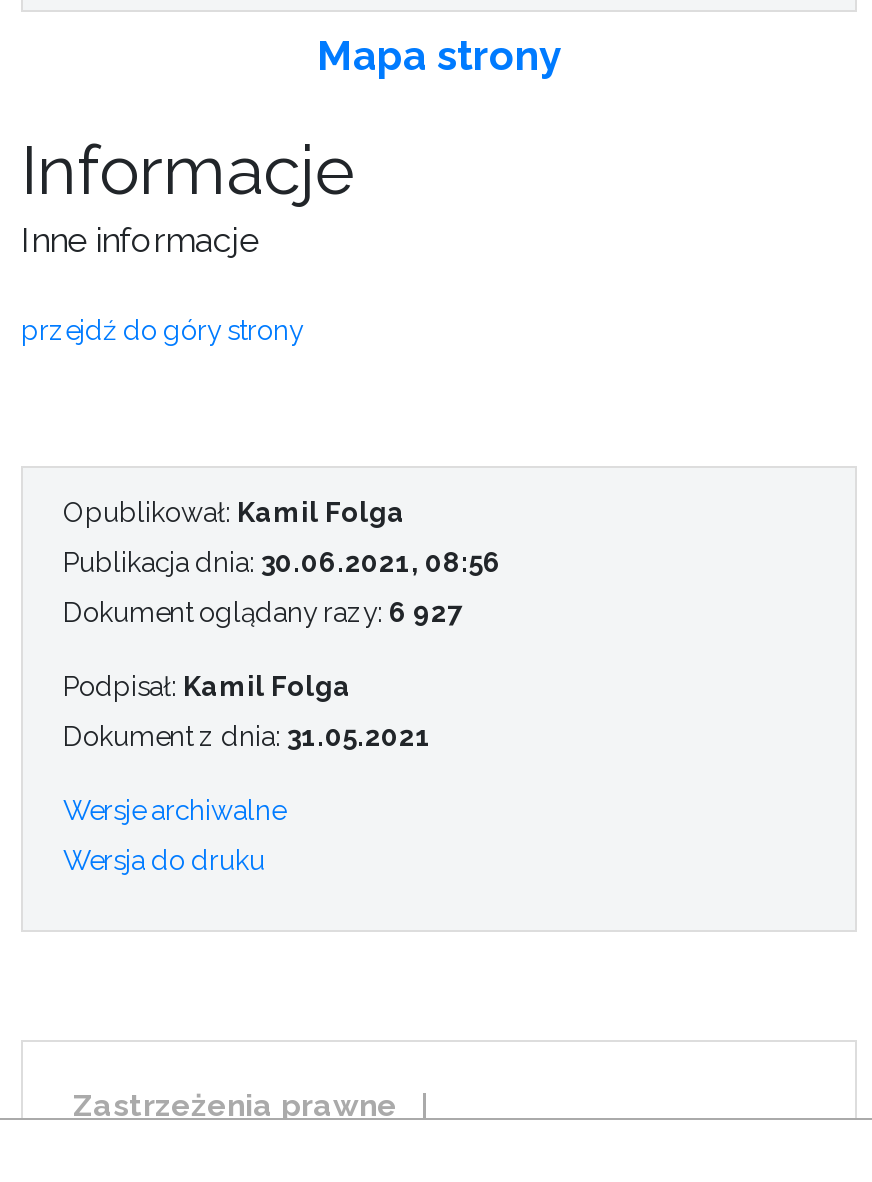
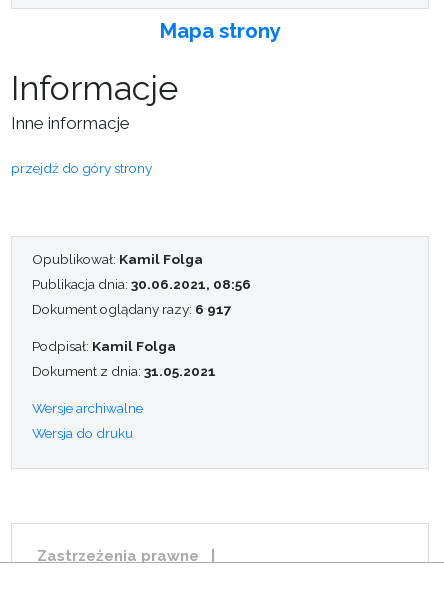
[63,596,463,628] Dokument oglądany razy: 6 927 -> [32,301,232,317] Dokument oglądany razy: 6 917

